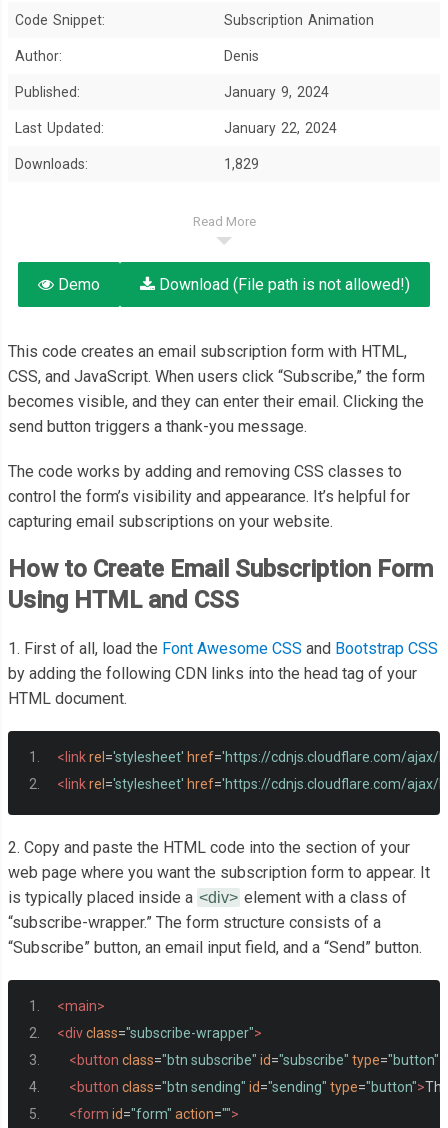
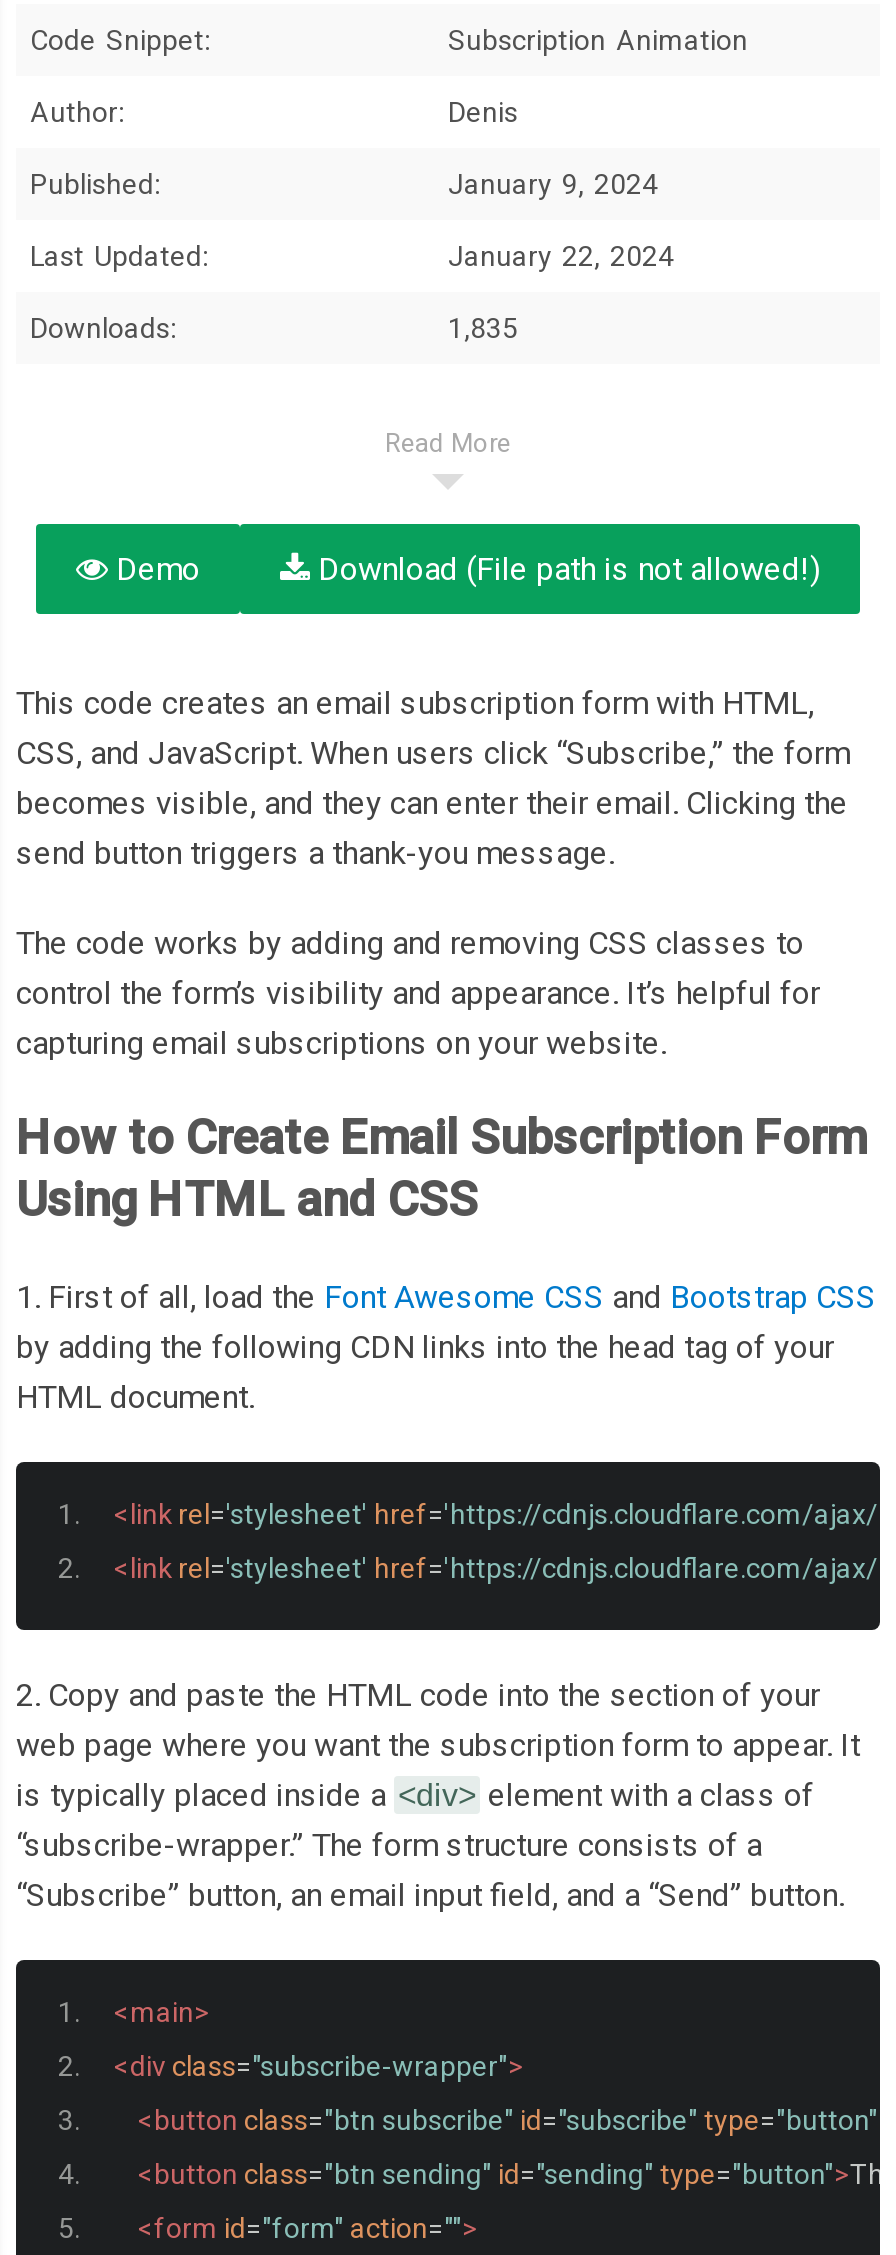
[224,156,259,172] 1,829 -> [448,313,518,345] 1,835

